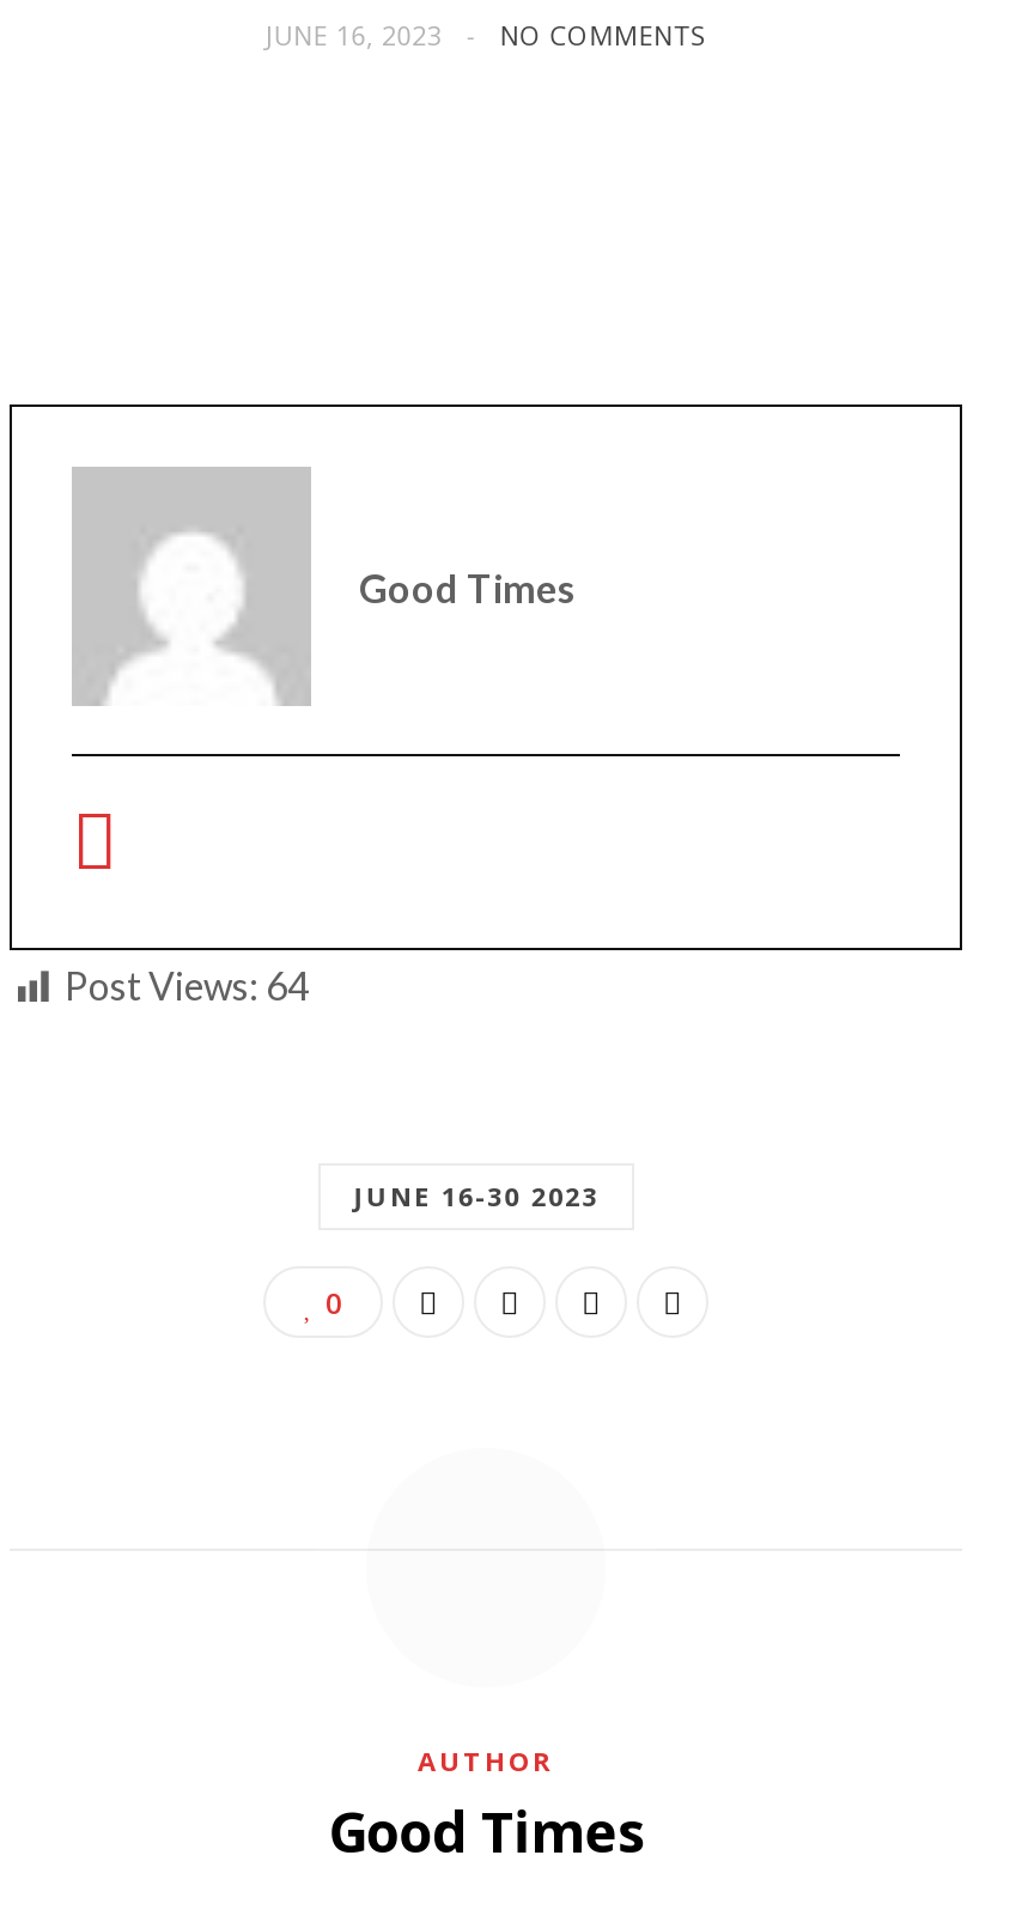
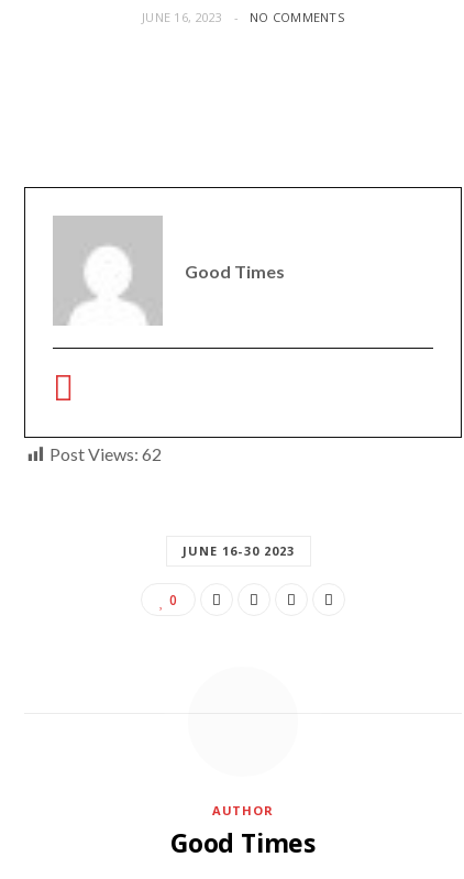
[65,962,309,1008] Post Views: 64 -> [49,443,162,464] Post Views: 62

